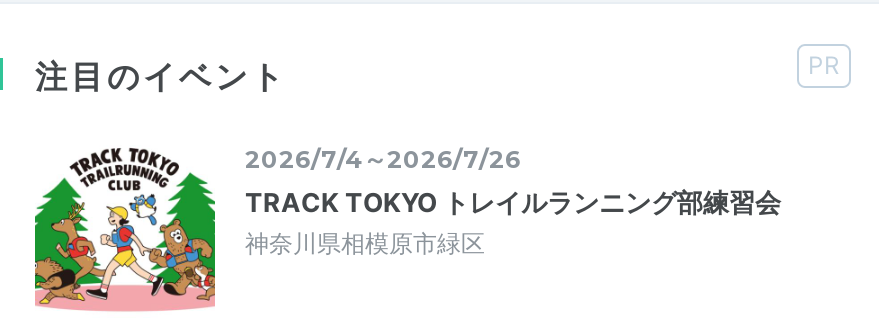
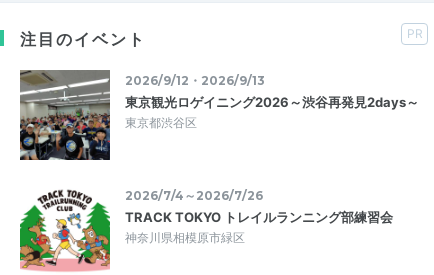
none -> [19,69,419,161] [image] | 2026/9/12・2026/9/13 | 東京観光ロゲイニング2026～渋谷再発見2days～ | 東京都渋谷区

